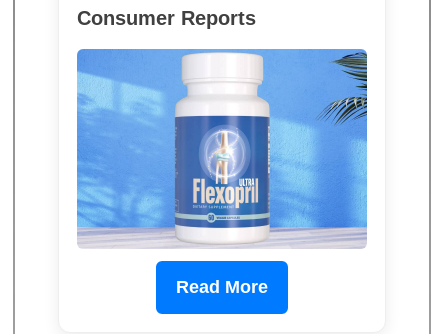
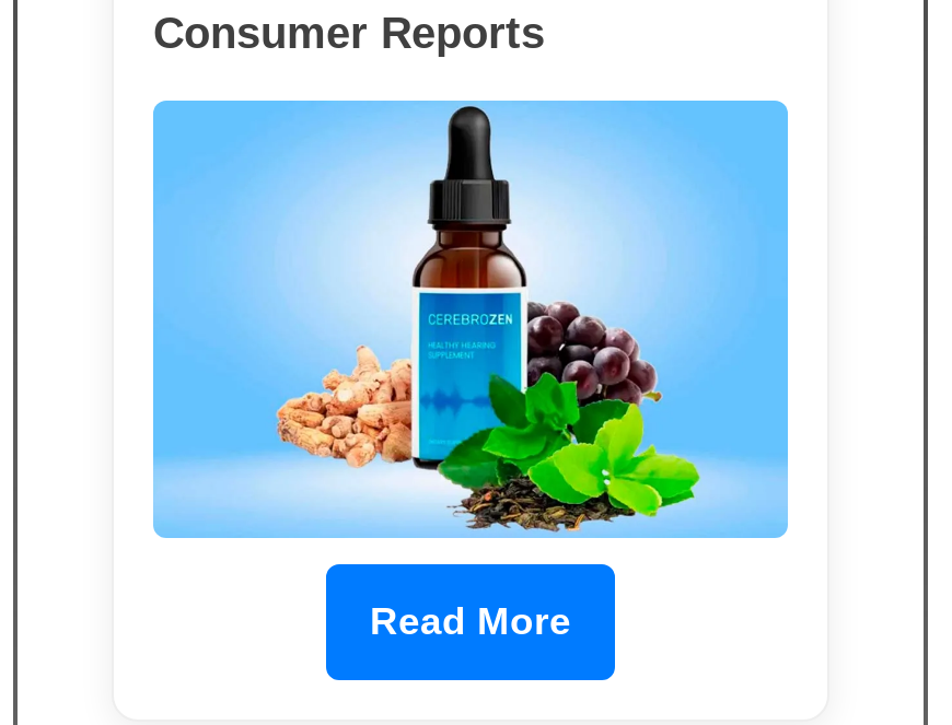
[77,50,368,248] [image] -> [153,100,790,539] [image]

